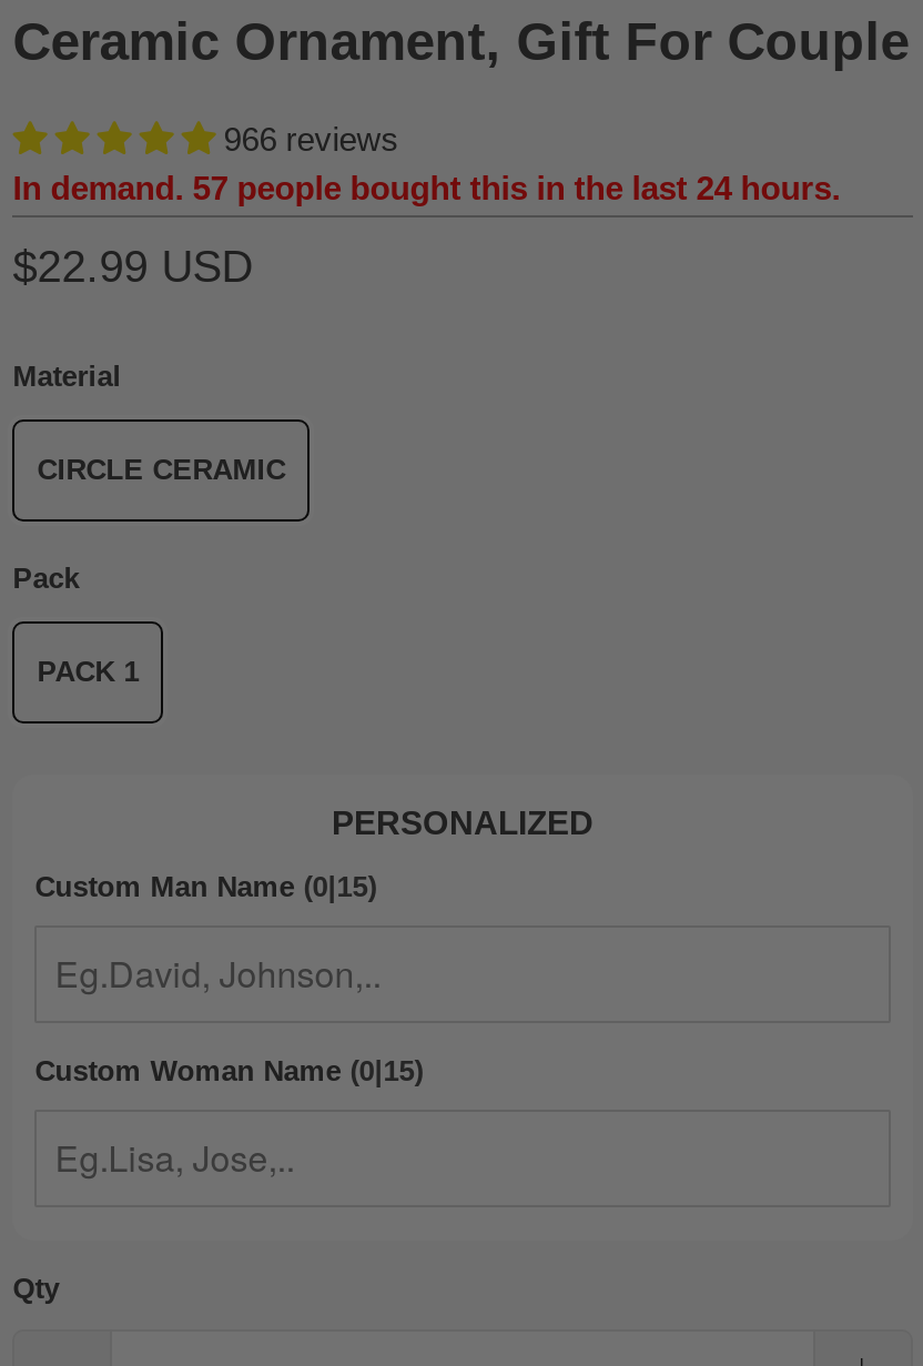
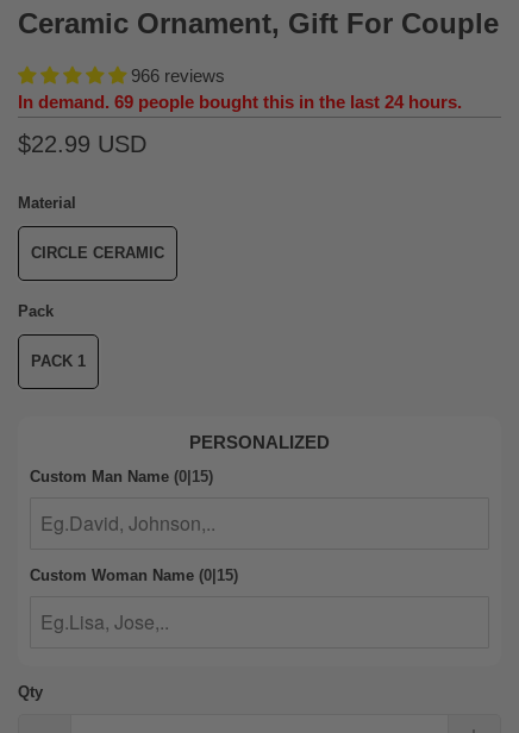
[13,168,840,206] In demand. 57 people bought this in the last 24 hours. -> [18,91,462,111] In demand. 69 people bought this in the last 24 hours.

